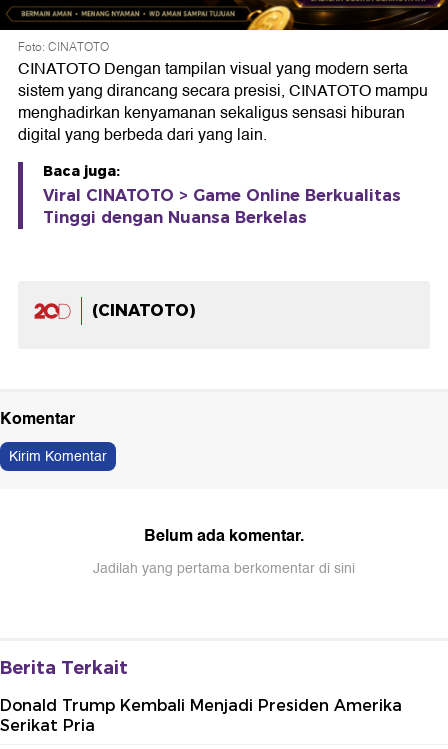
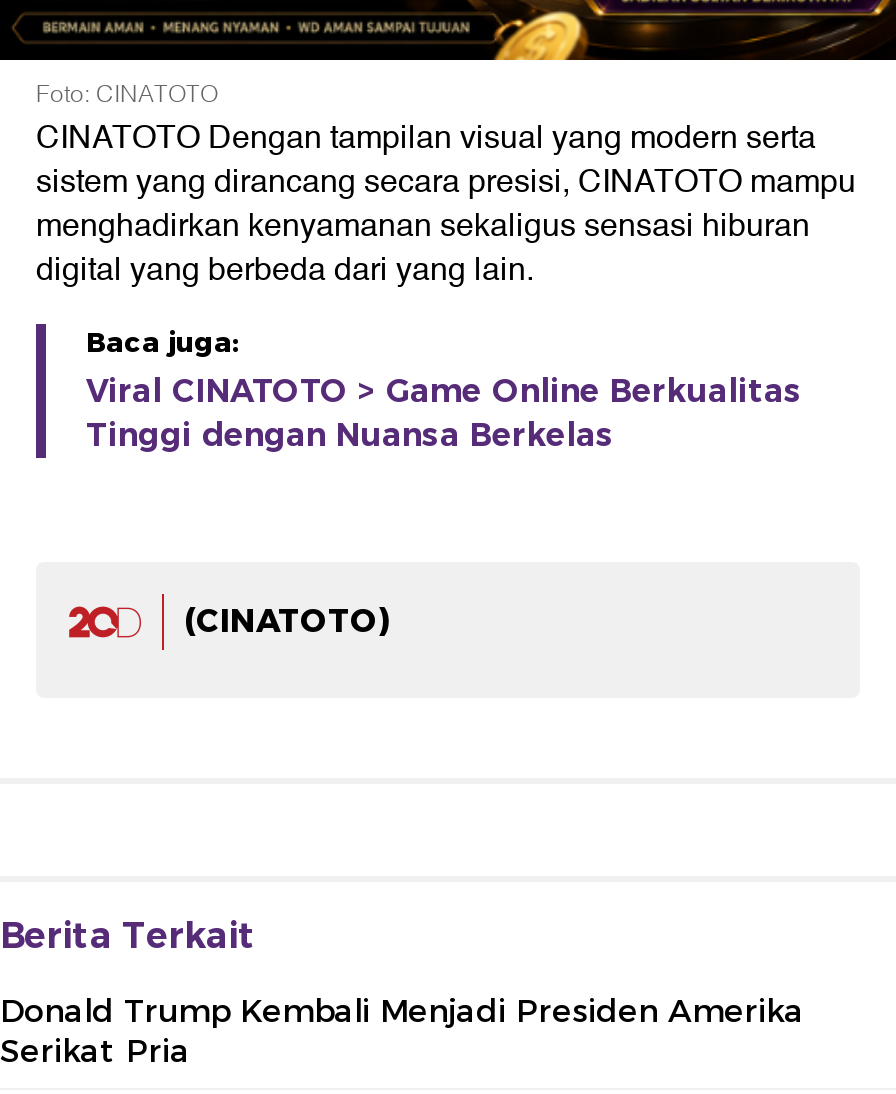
[0,405,355,580] Komentar | Kirim Komentar | Belum ada komentar. | Jadilah yang pertama berkomentar di sini -> none

